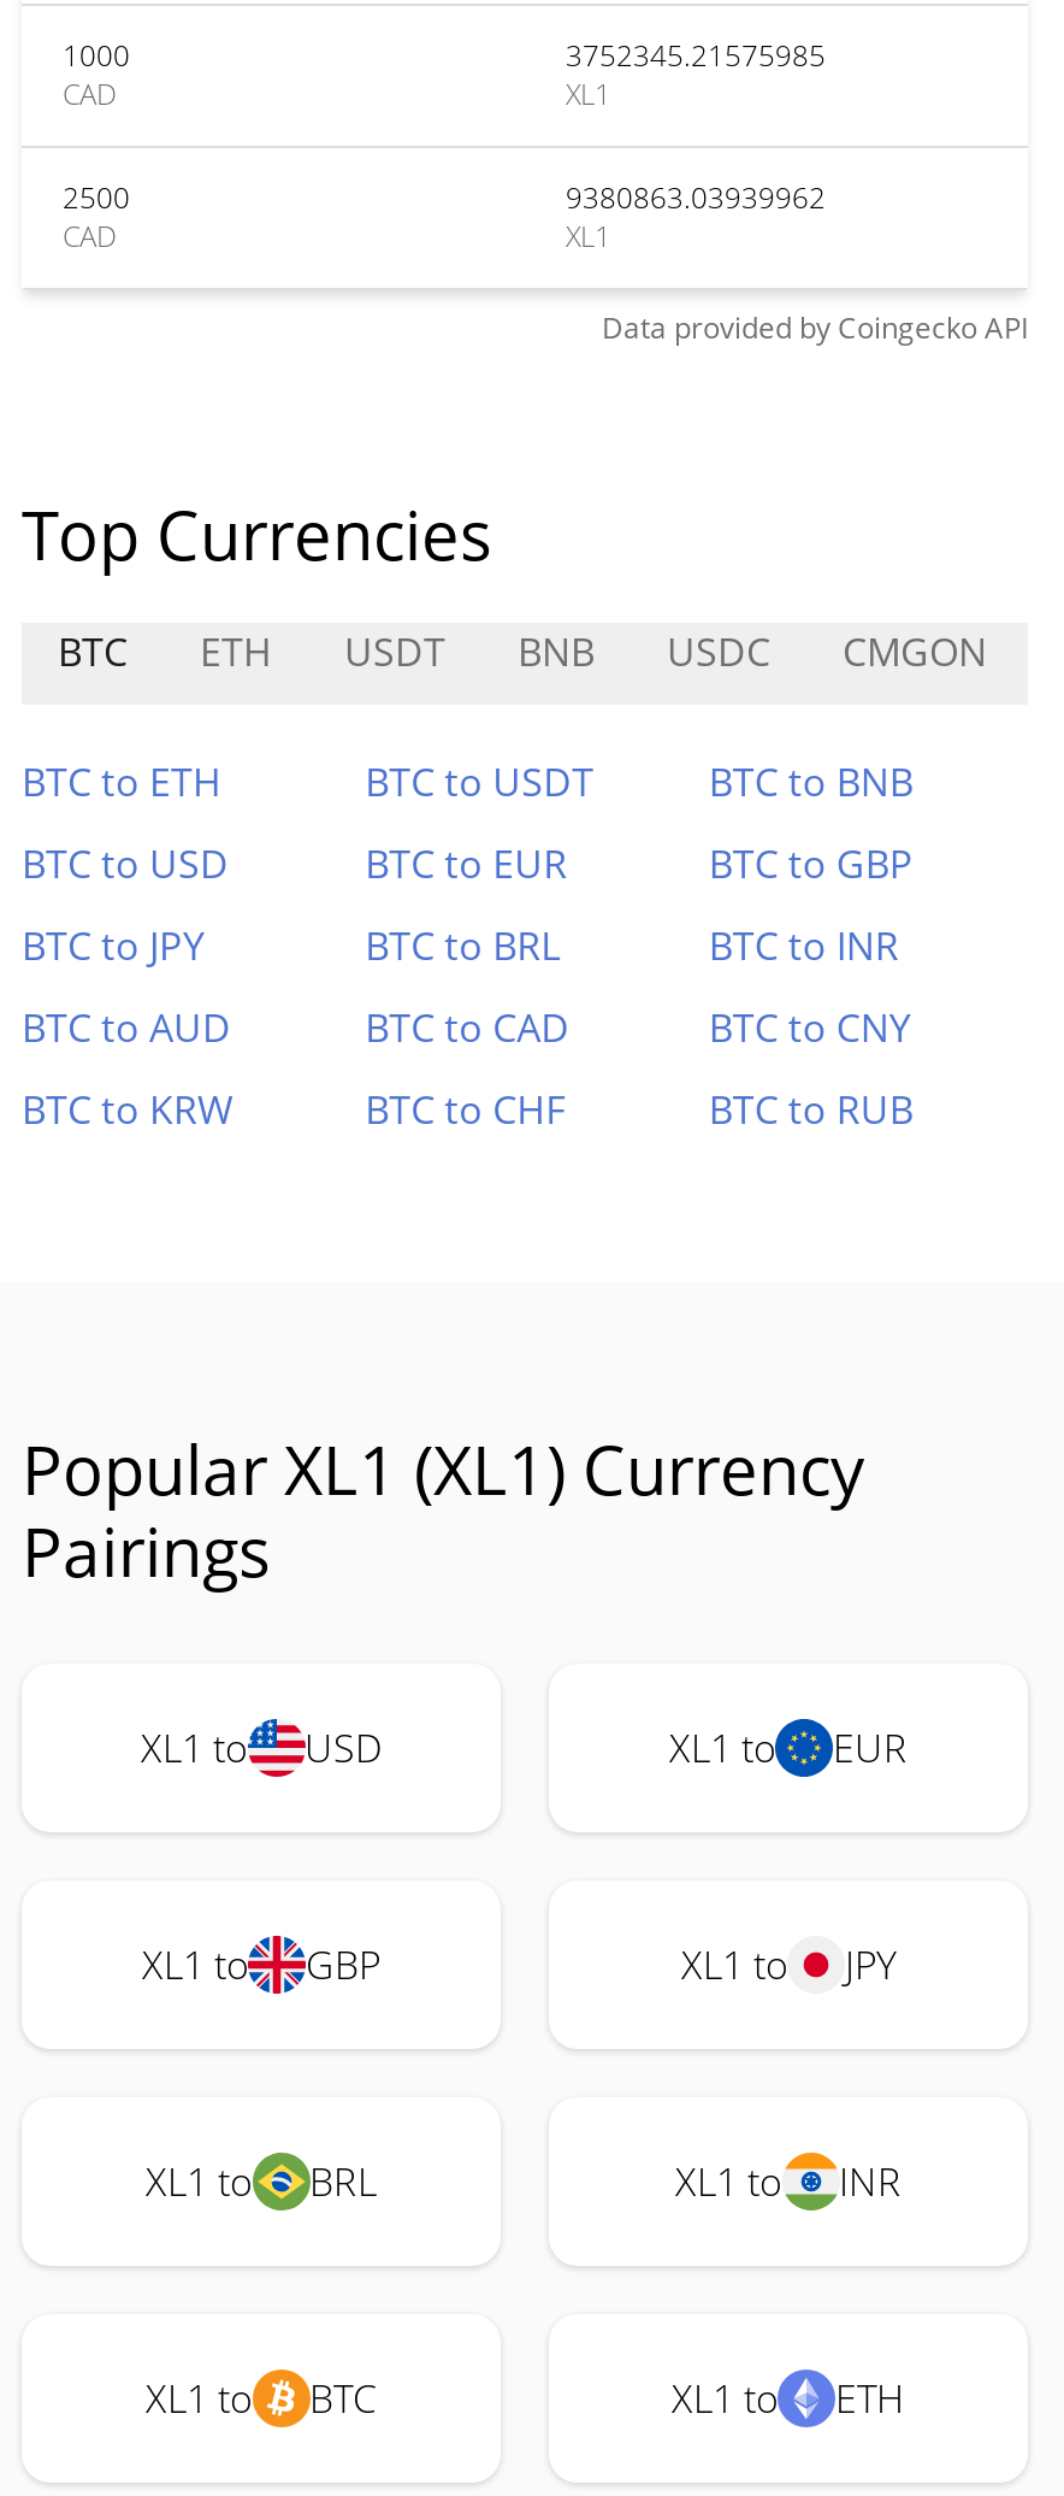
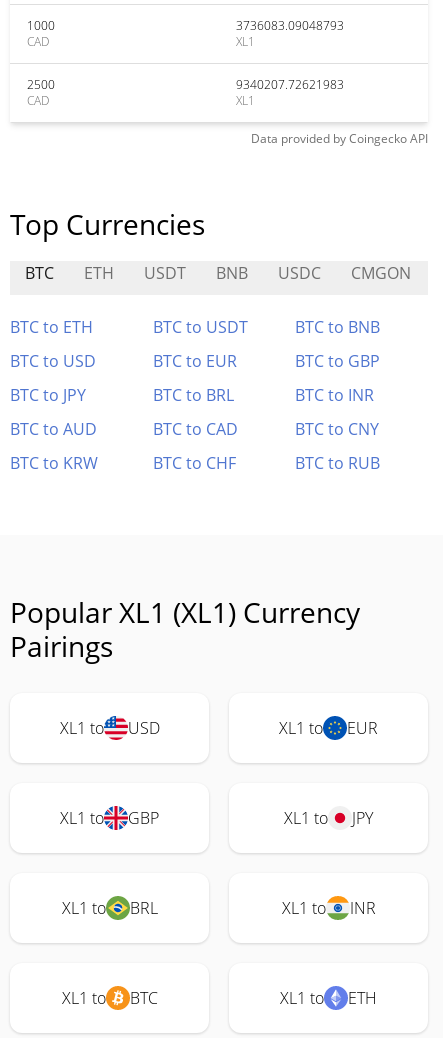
[566,35,826,76] 3752345.21575985 -> [236,17,344,34] 3736083.09048793
[566,177,826,218] 9380863.03939962 -> [236,76,344,93] 9340207.72621983

